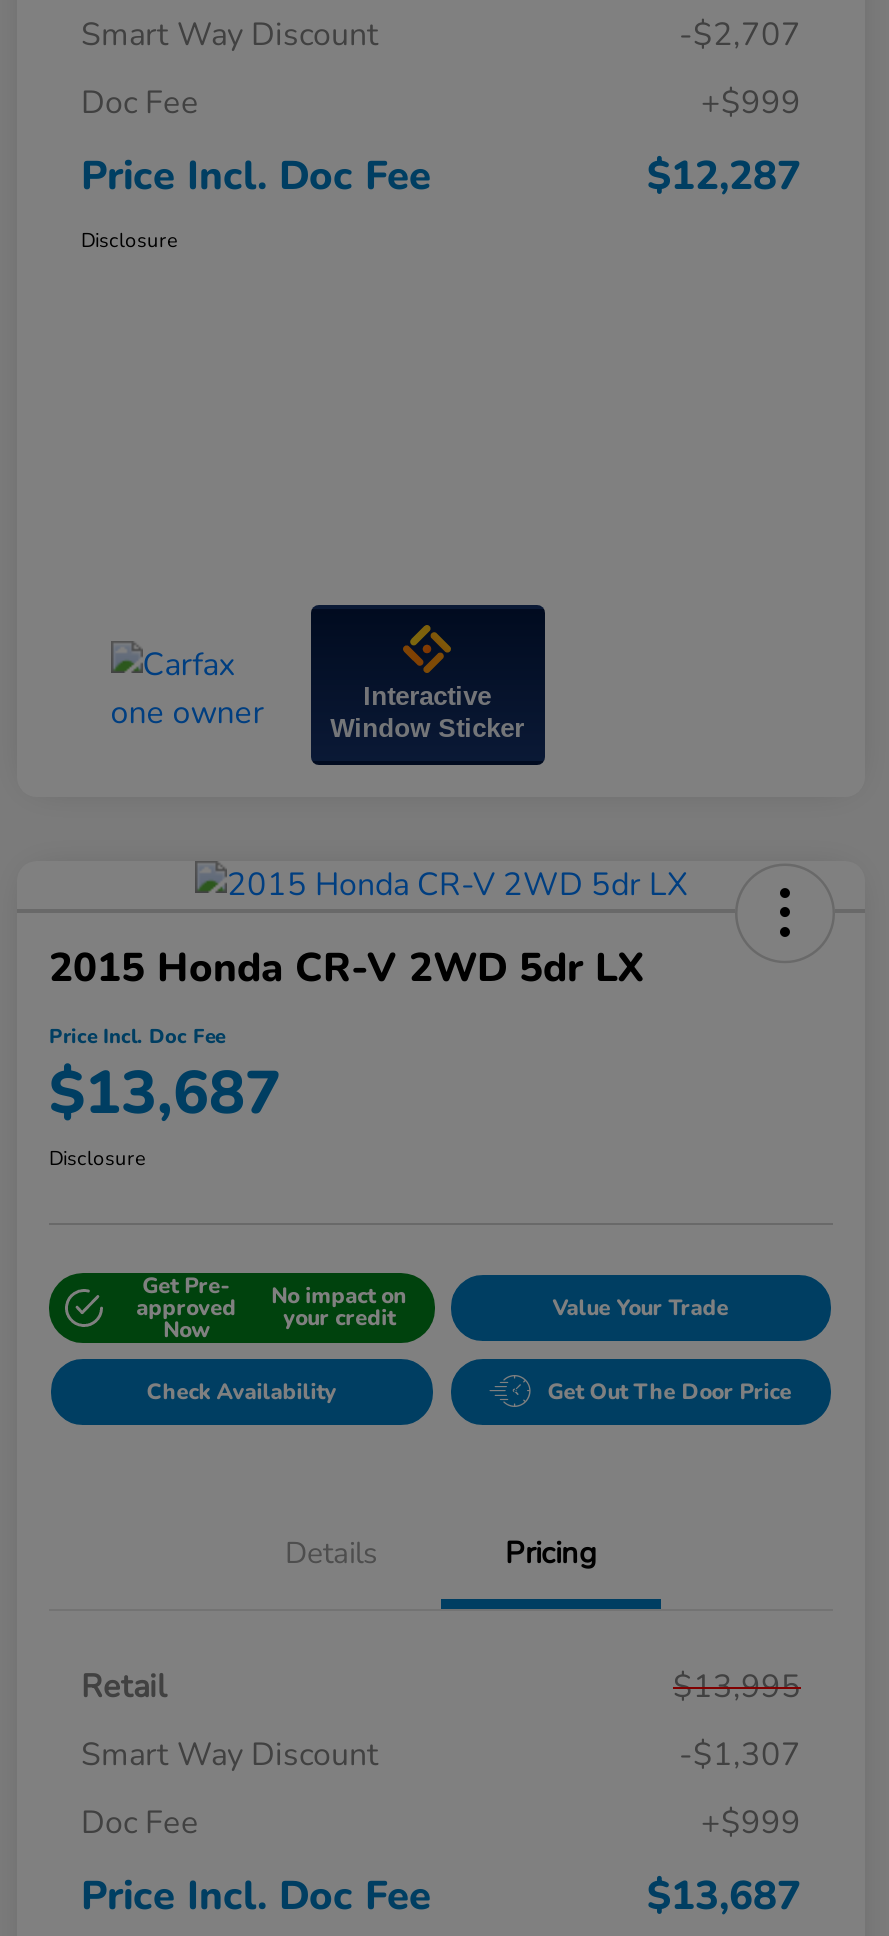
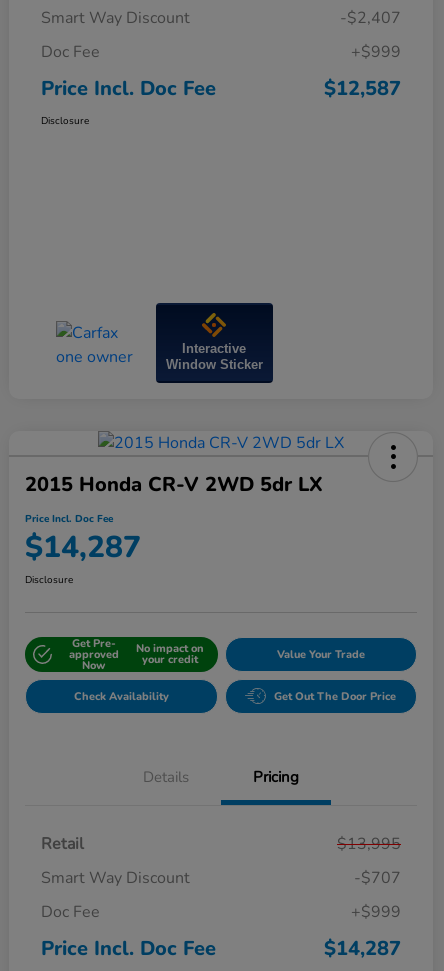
[679,13,801,57] -$2,707 -> [340,7,401,29] -$2,407
[647,149,801,203] $12,287 -> [324,75,401,102] $12,587
[49,1053,281,1135] $13,687 -> [25,527,141,568] $14,287
[679,1733,801,1777] -$1,307 -> [354,867,401,889] -$707
[647,1869,801,1923] $13,687 -> [324,935,401,962] $14,287

